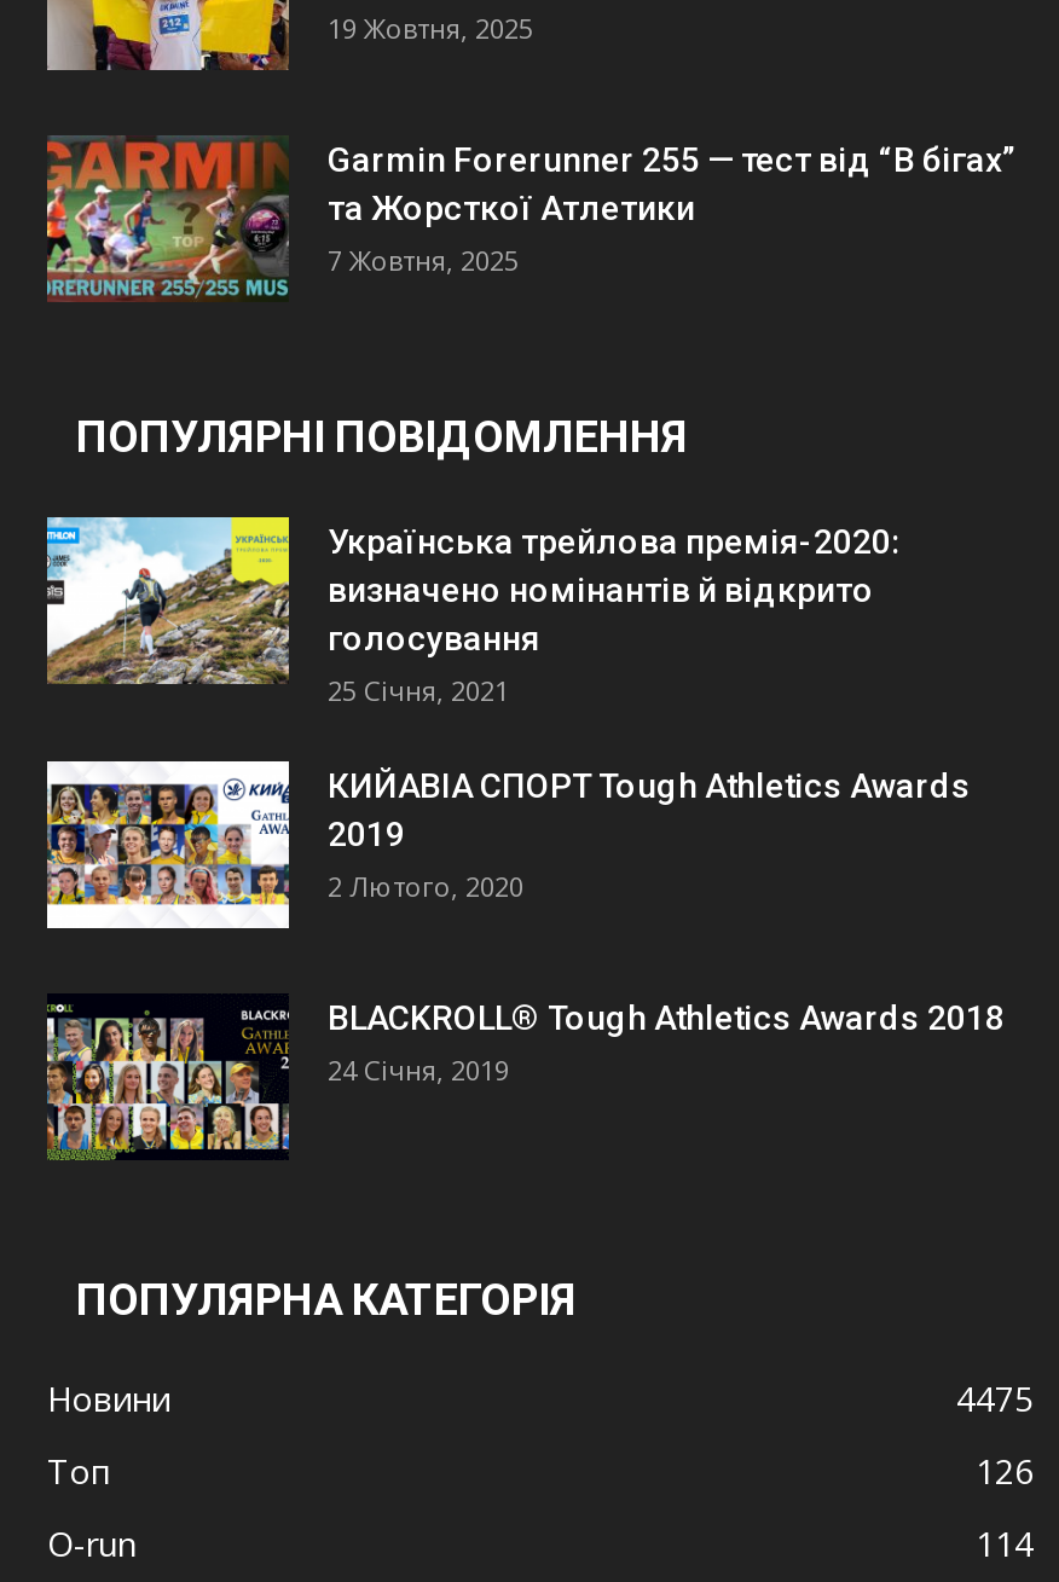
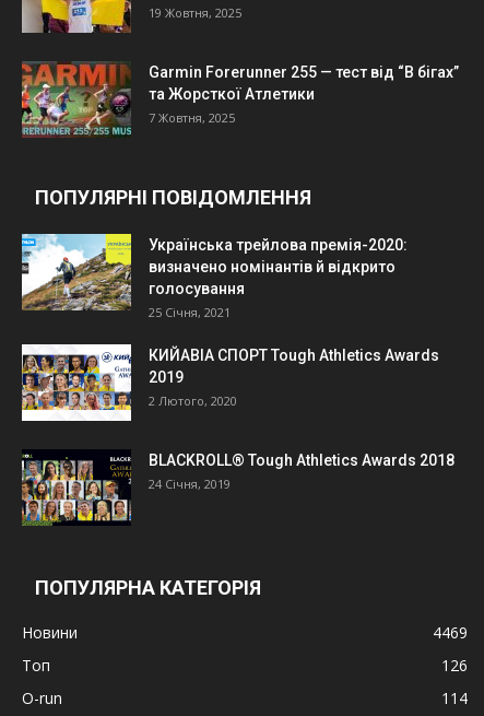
[956,1375,1034,1421] 4475 -> [433,622,468,643] 4469

